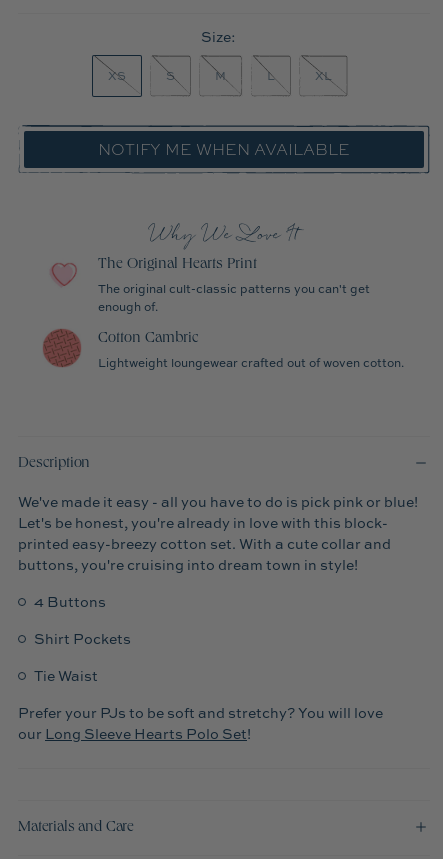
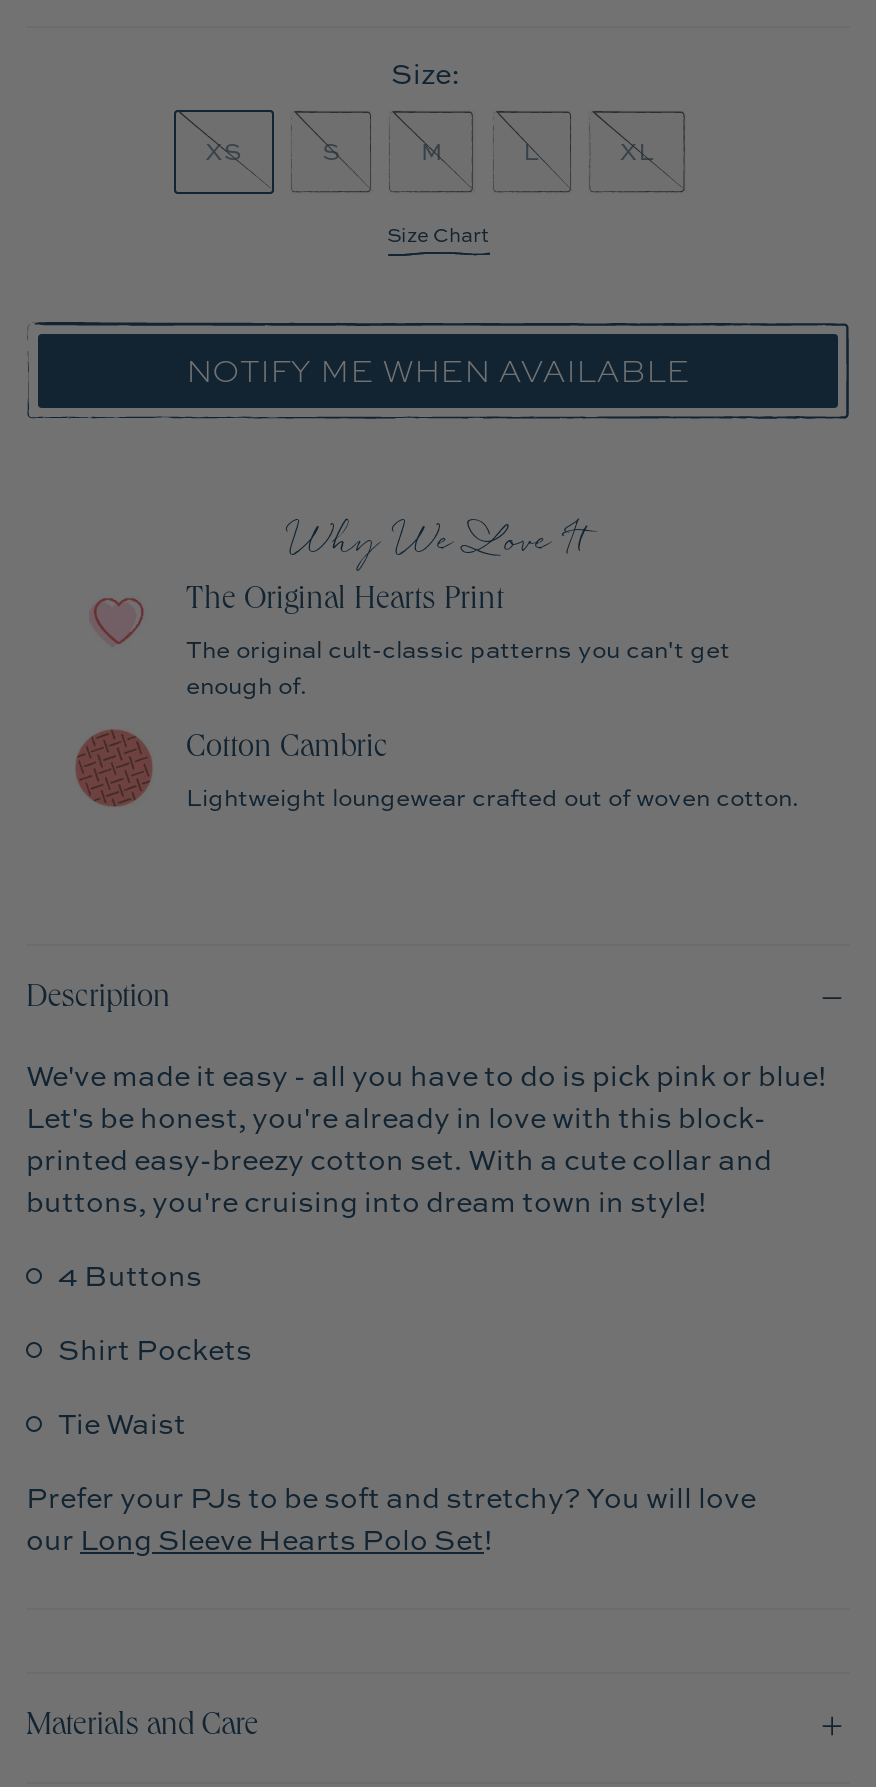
none -> [387,219,489,247] Size Chart

